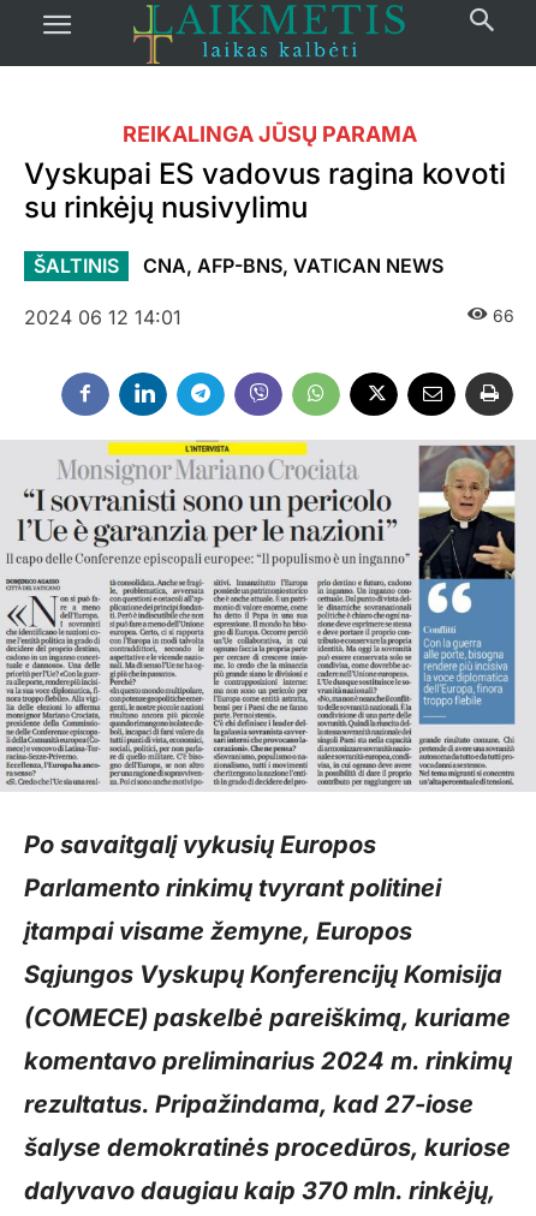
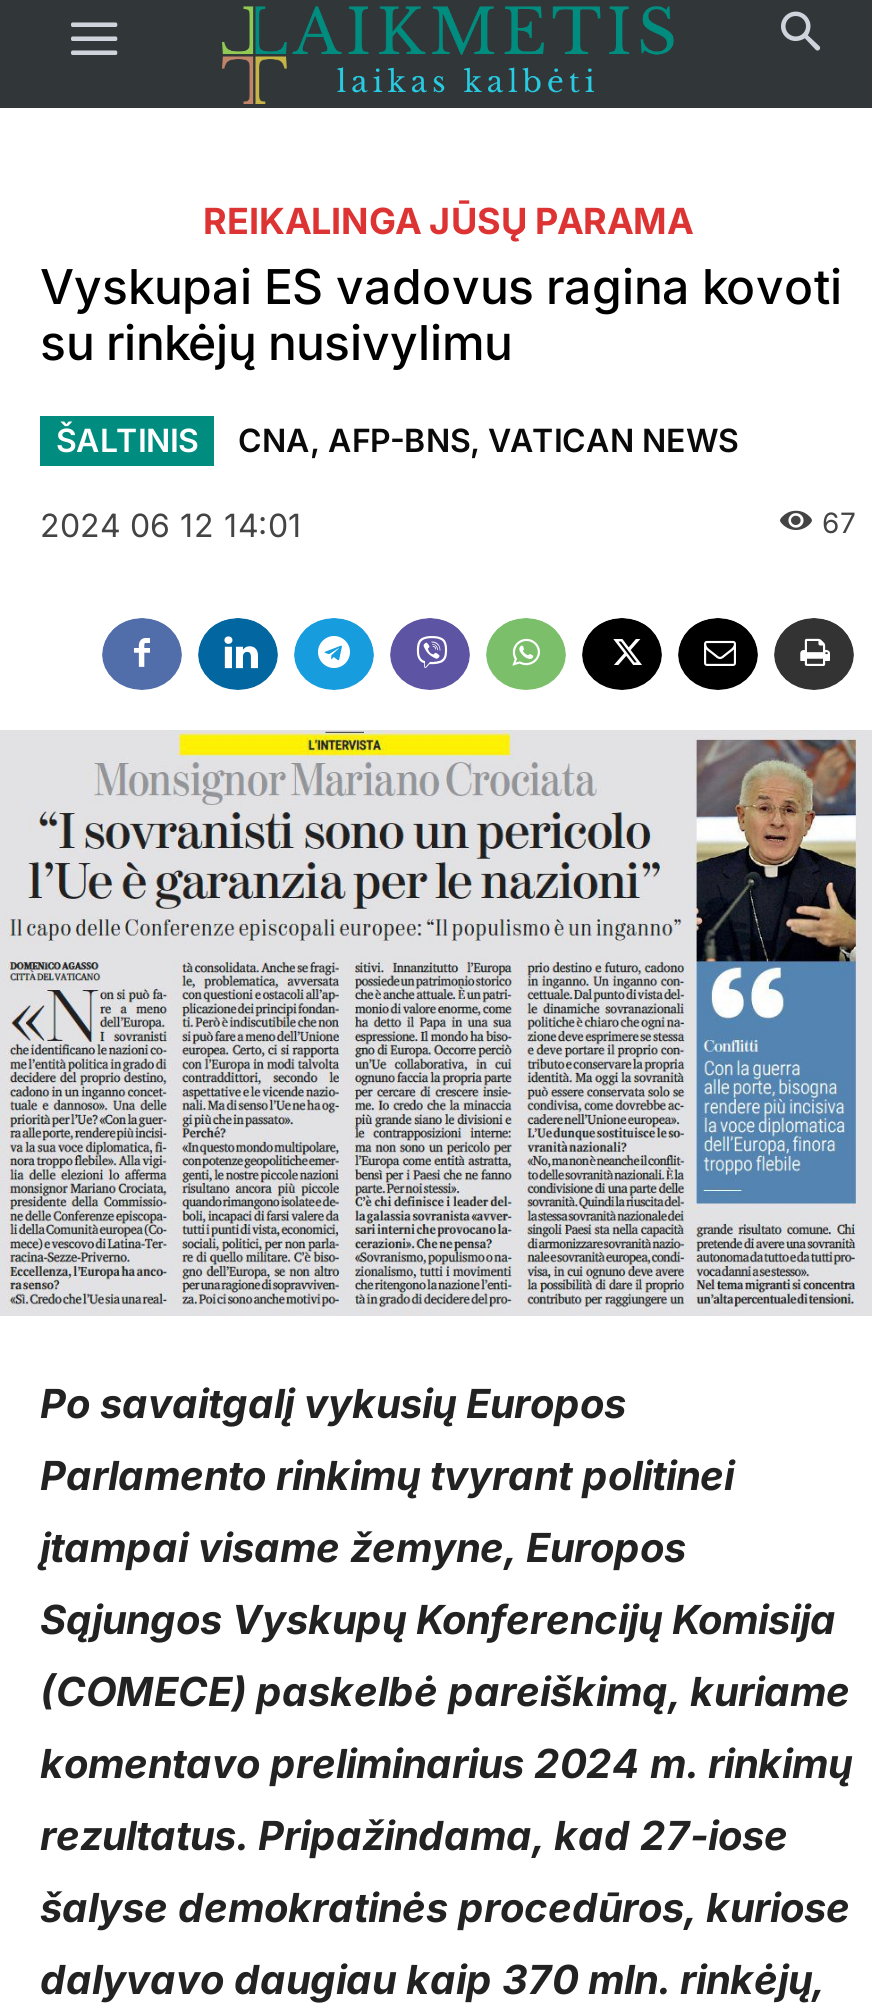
[493,305,514,325] 66 -> [822,505,856,539] 67

